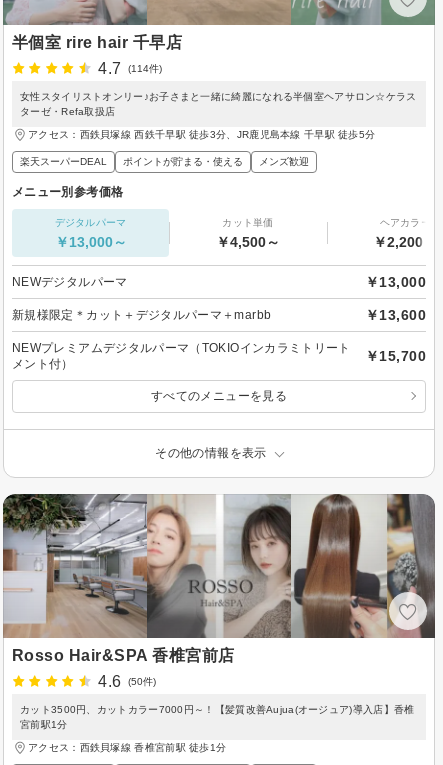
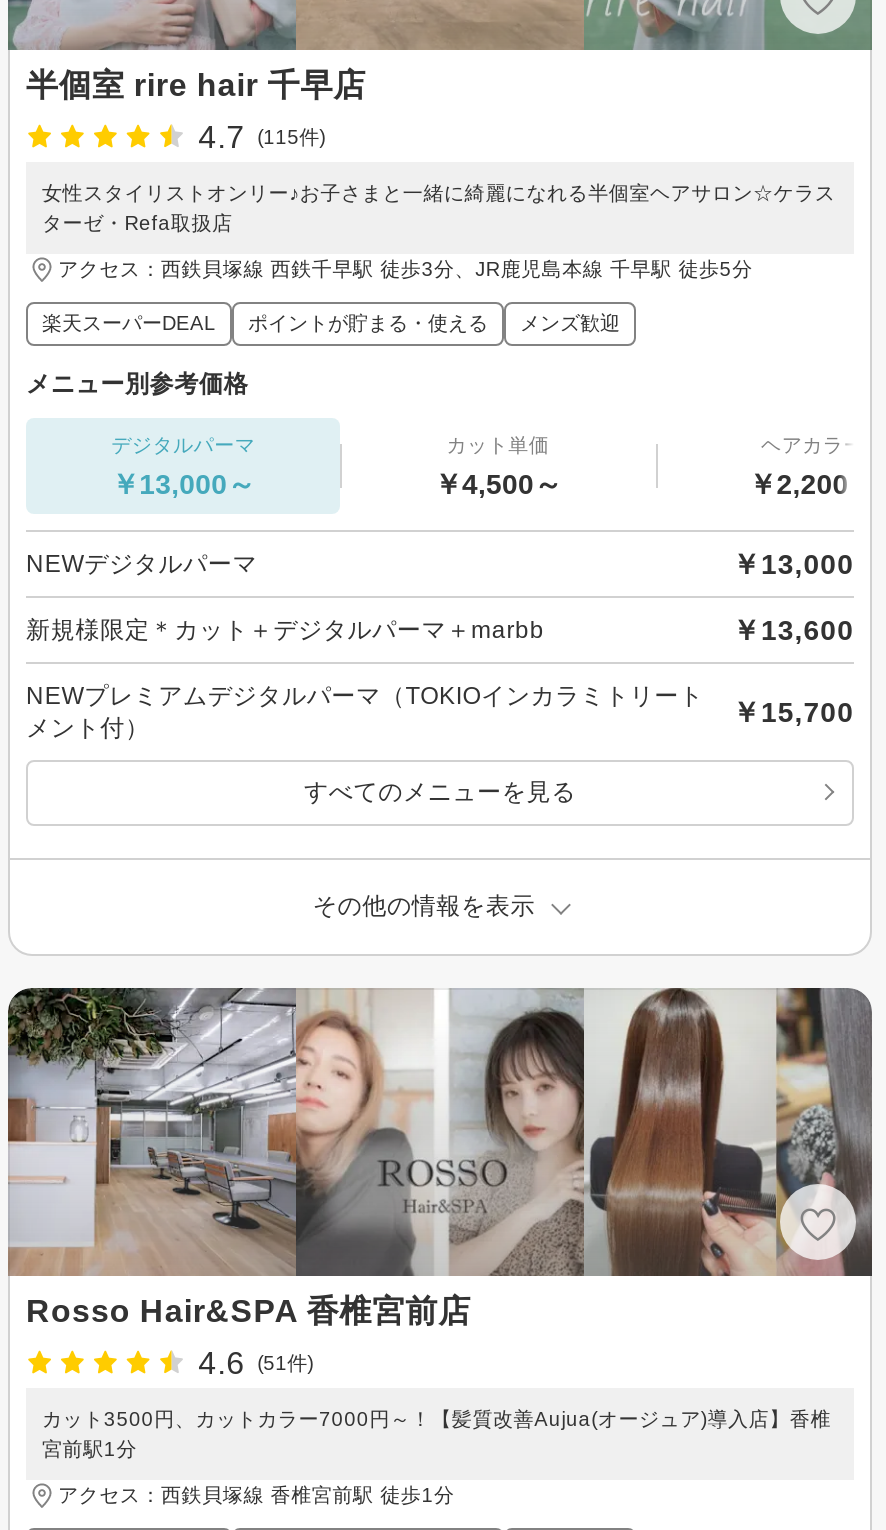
[98,60,162,77] 4.7 (114件) -> [198,119,325,153] 4.7 (115件)
[98,673,156,690] 4.6 (50件) -> [198,1345,313,1379] 4.6 (51件)

